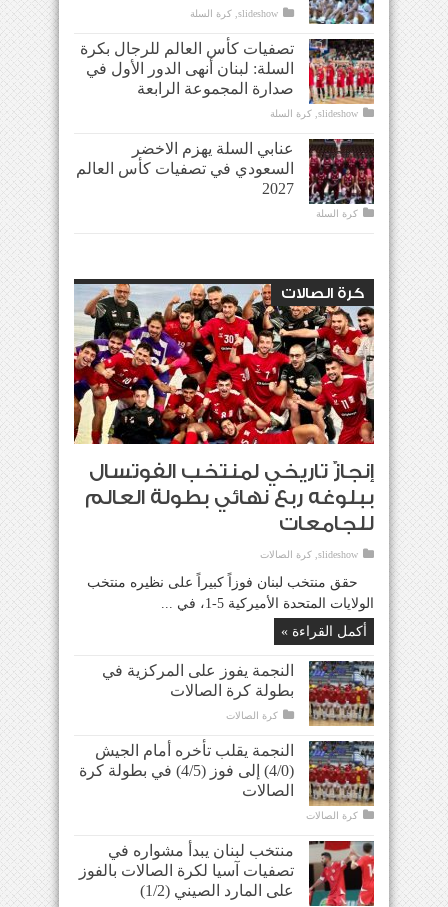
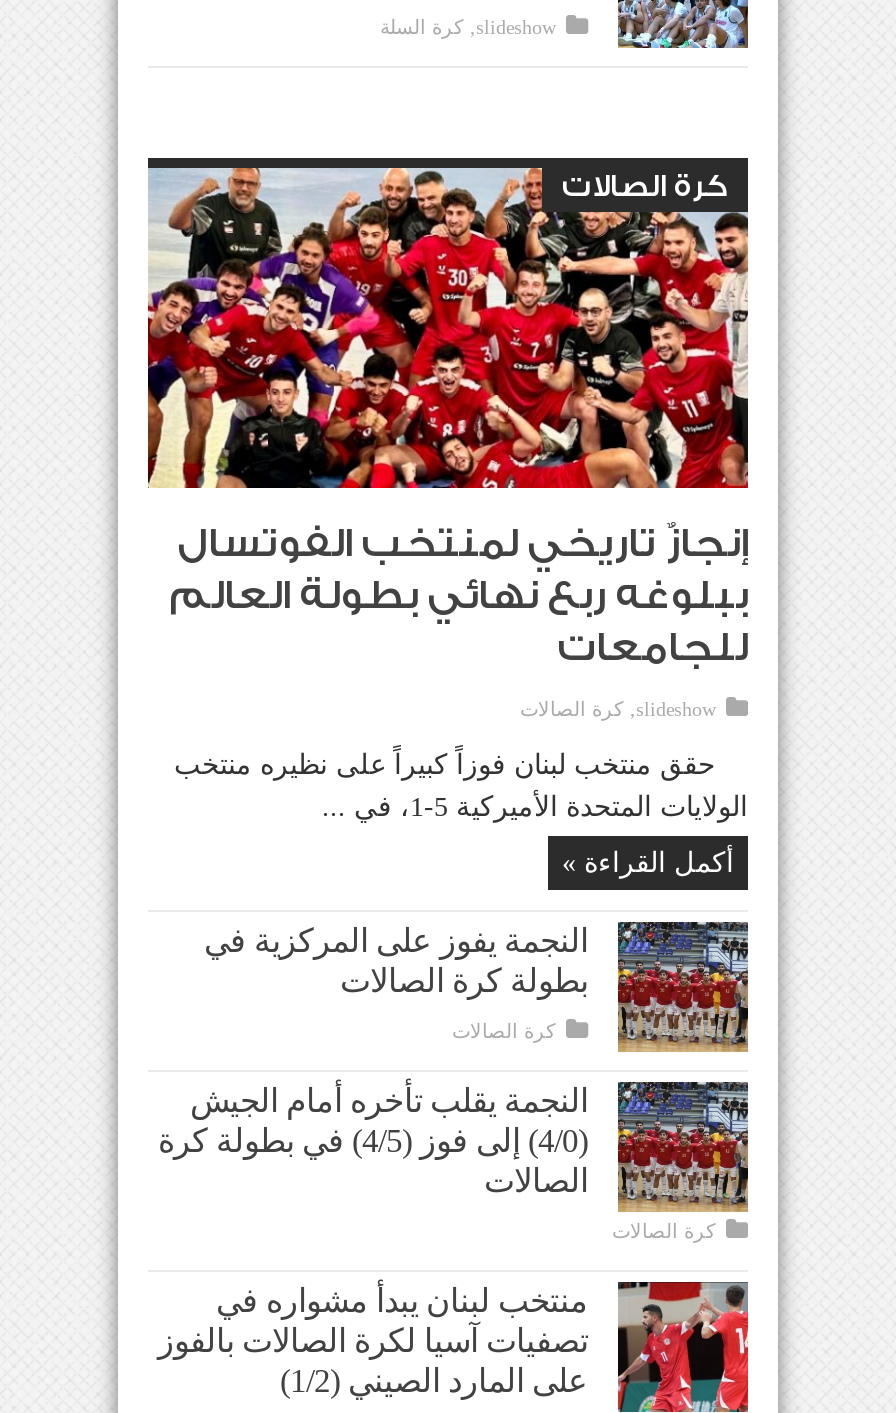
[76,38,375,219] [image] | تصفيات كأس العالم للرجال بكرة | السلة: لبنان أنهى الدور الأول في | صدارة المجموعة الرابعة | slideshow | , كرة السلة | عنابي السلة يهزم الاخضر | السعودي في تصفيات كأس العالم | 2027 | كرة السلة -> none
[309,119,375,209] [image] -> none

